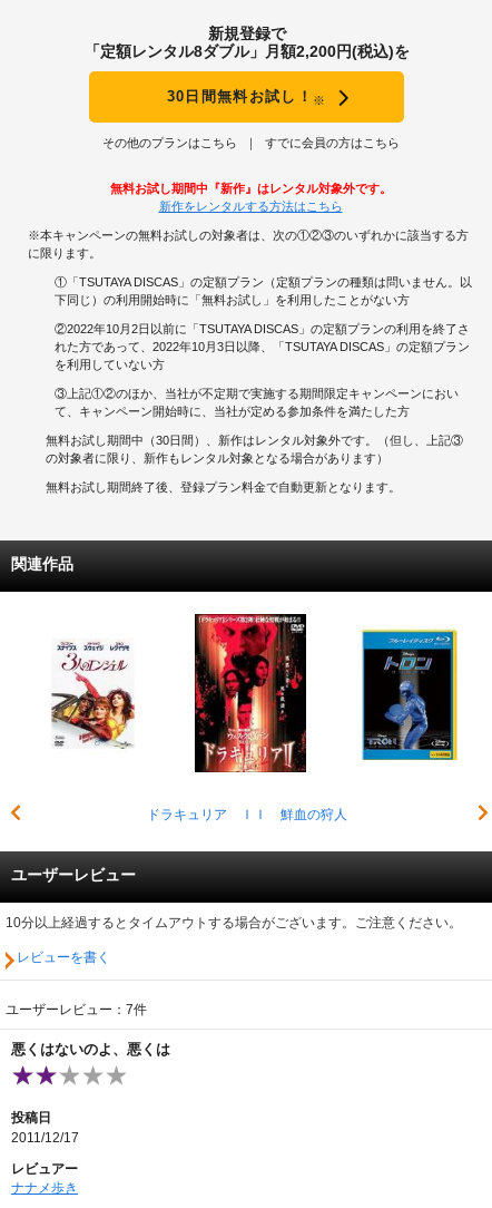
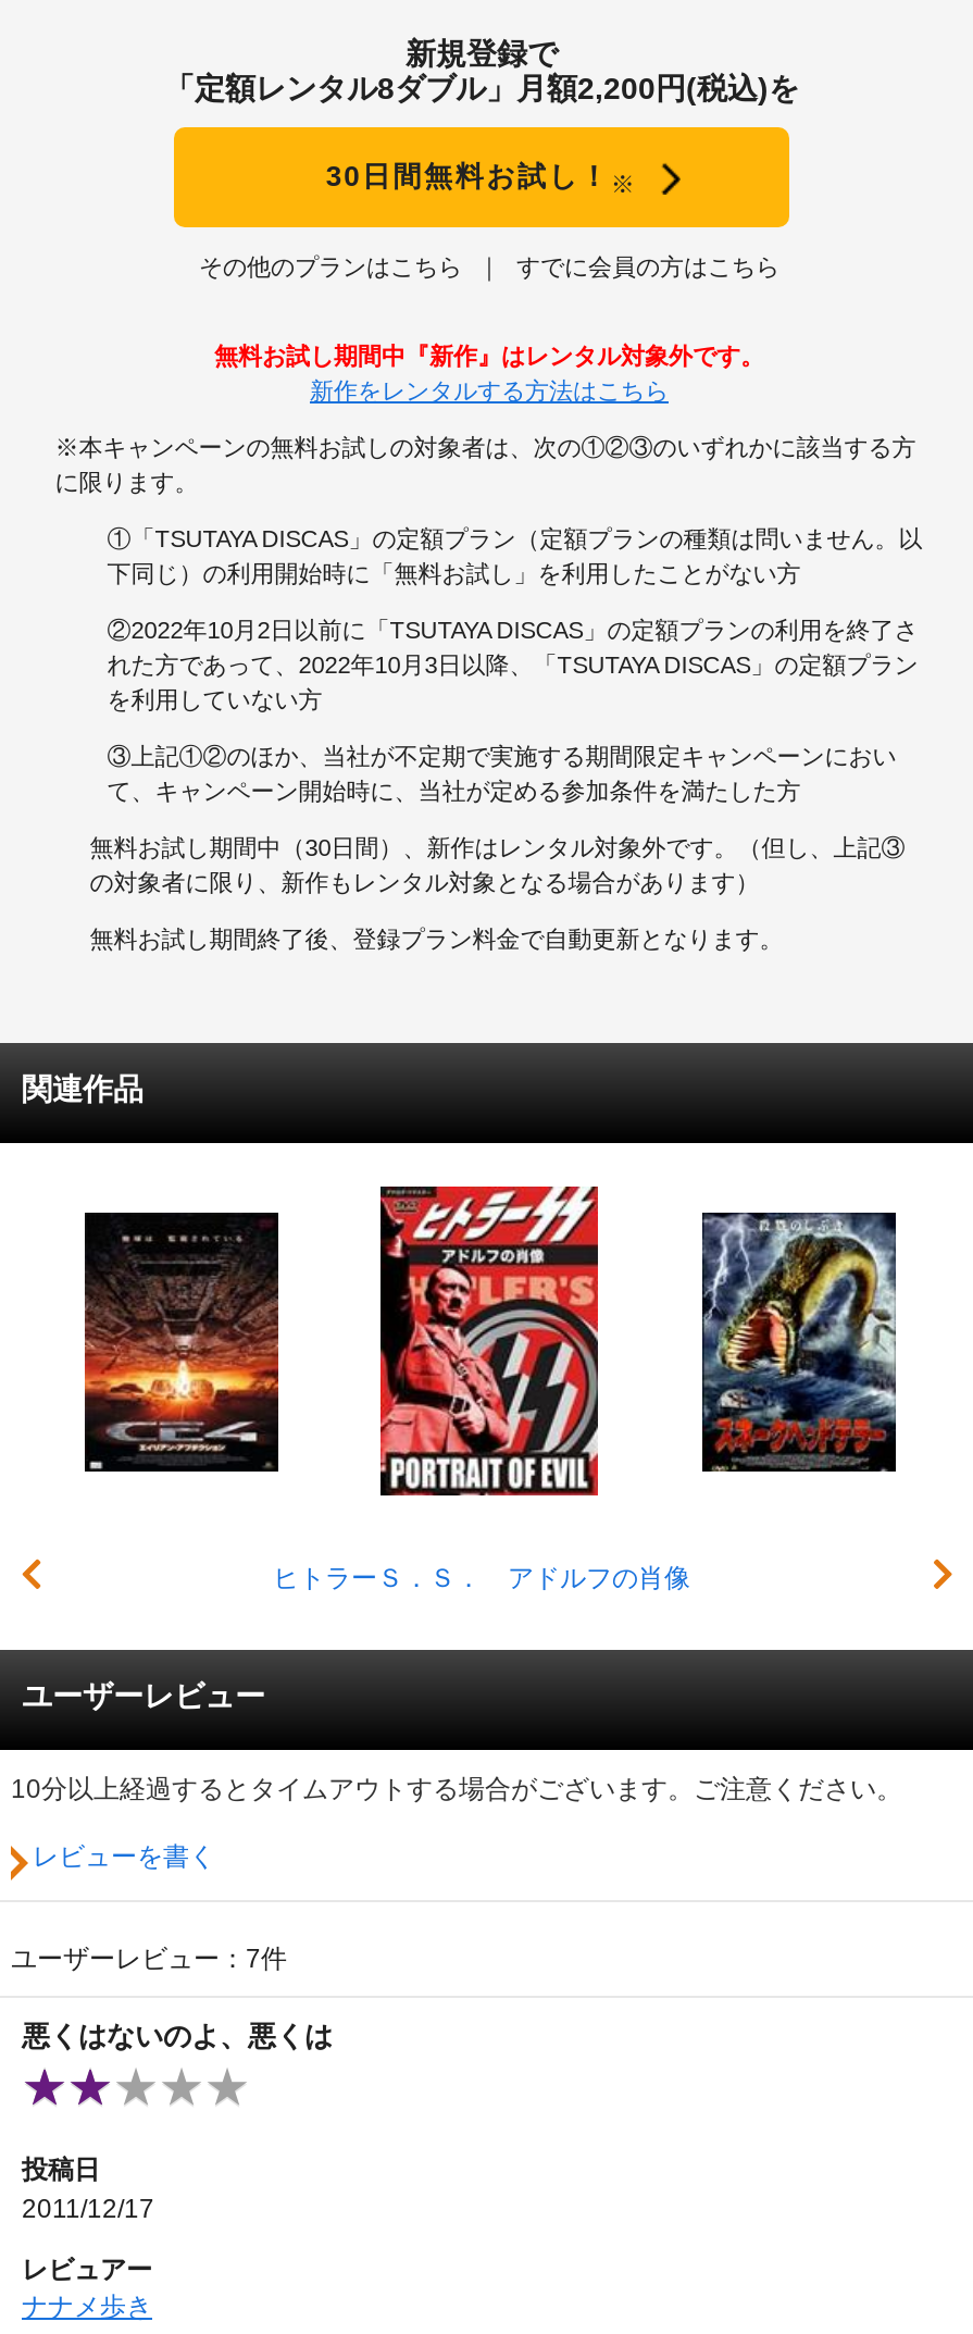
[146,613,347,822] [image] | ドラキュリア ＩＩ 鮮血の狩人 -> [273,1184,690,1592] [image] | ヒトラーＳ．Ｓ． アドルフの肖像
[43,627,142,760] [image] -> [83,1211,280,1474] [image]
[360,627,459,761] [image] -> [700,1211,898,1474] [image]

